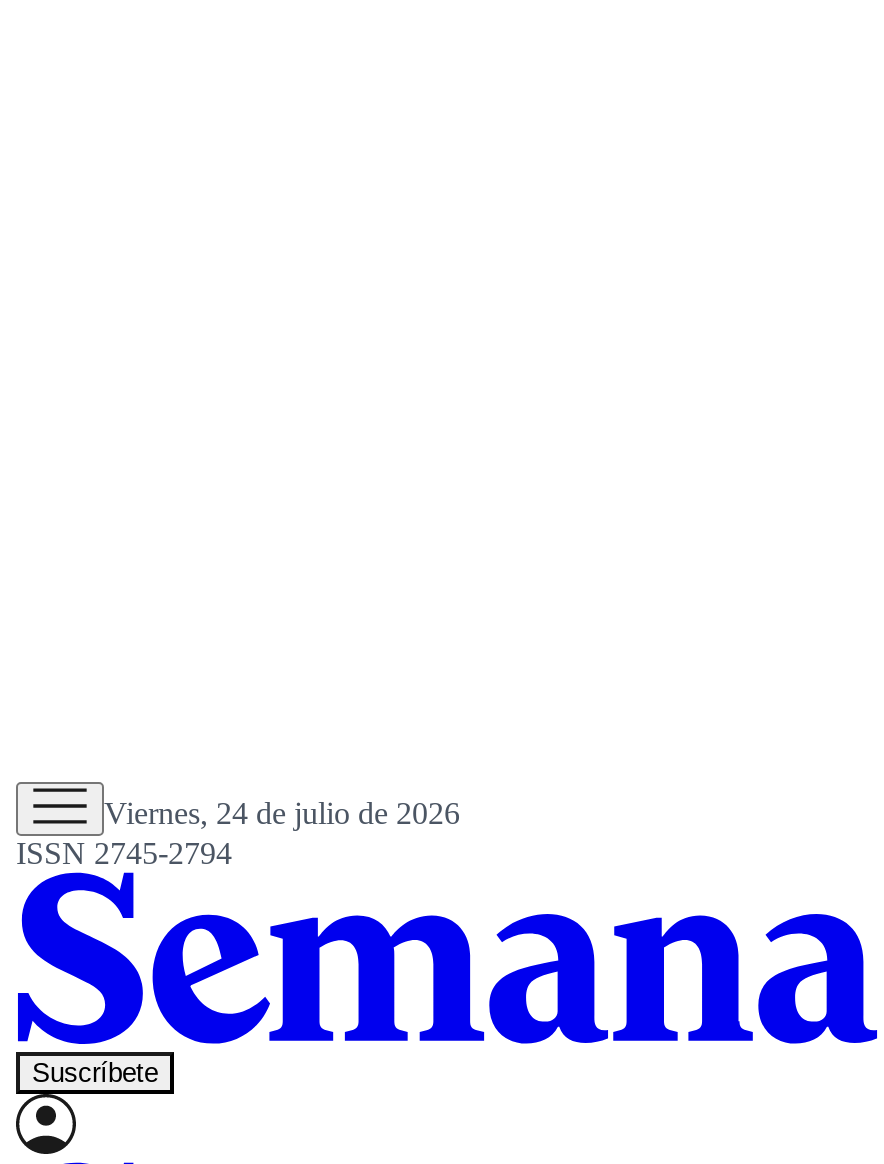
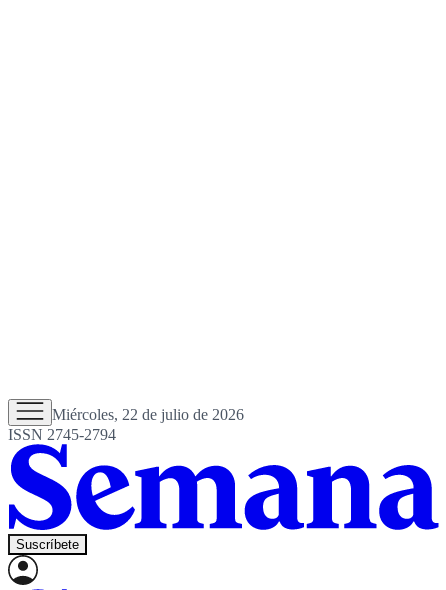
[104,796,460,830] Viernes, 24 de julio de 2026 -> [52,406,244,423] Miércoles, 22 de julio de 2026

